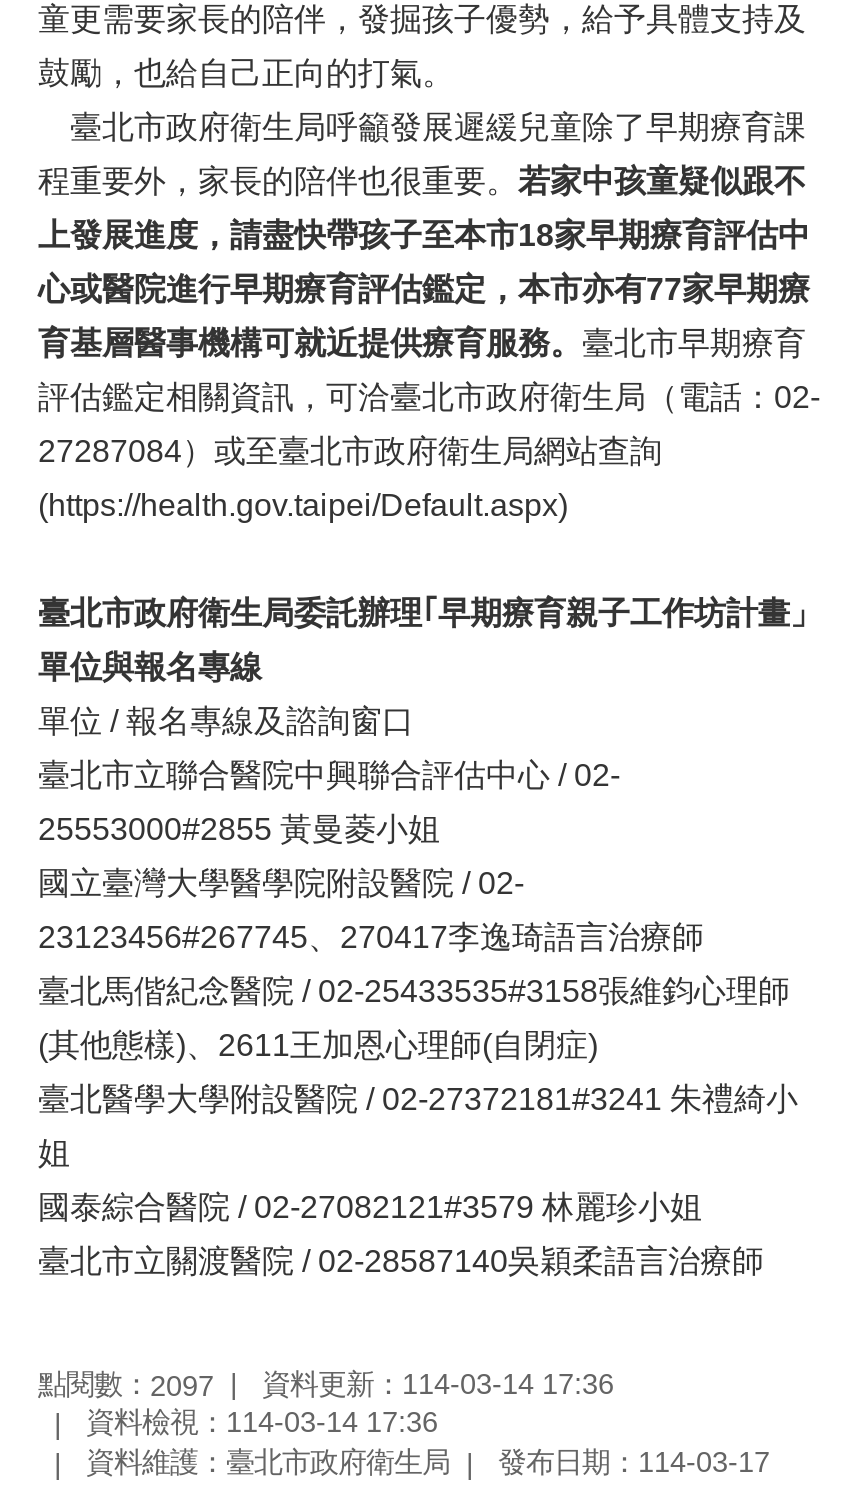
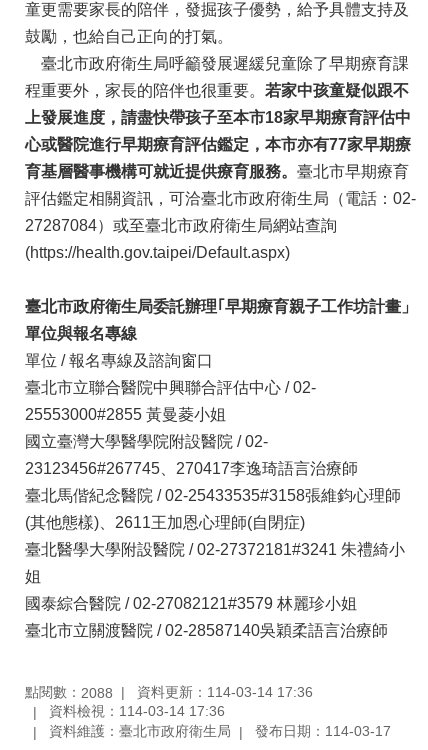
[38,1367,214,1402] 點閱數：2097 -> [25,684,113,701] 點閱數：2088

